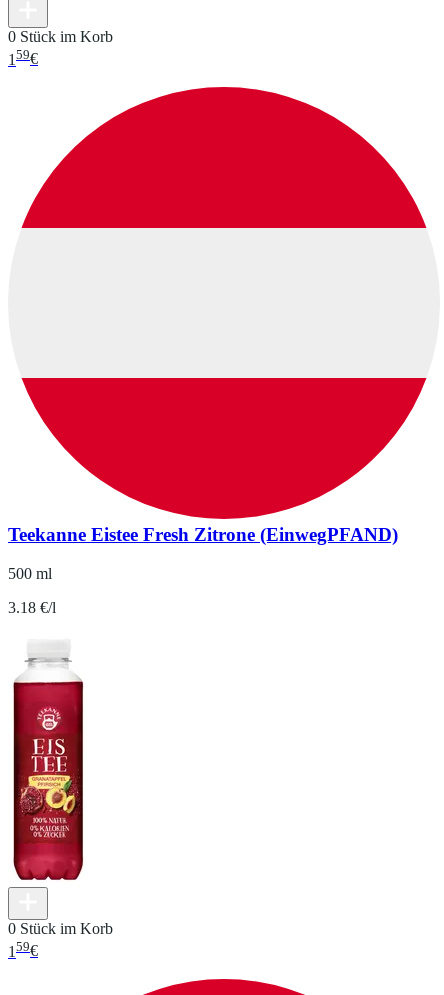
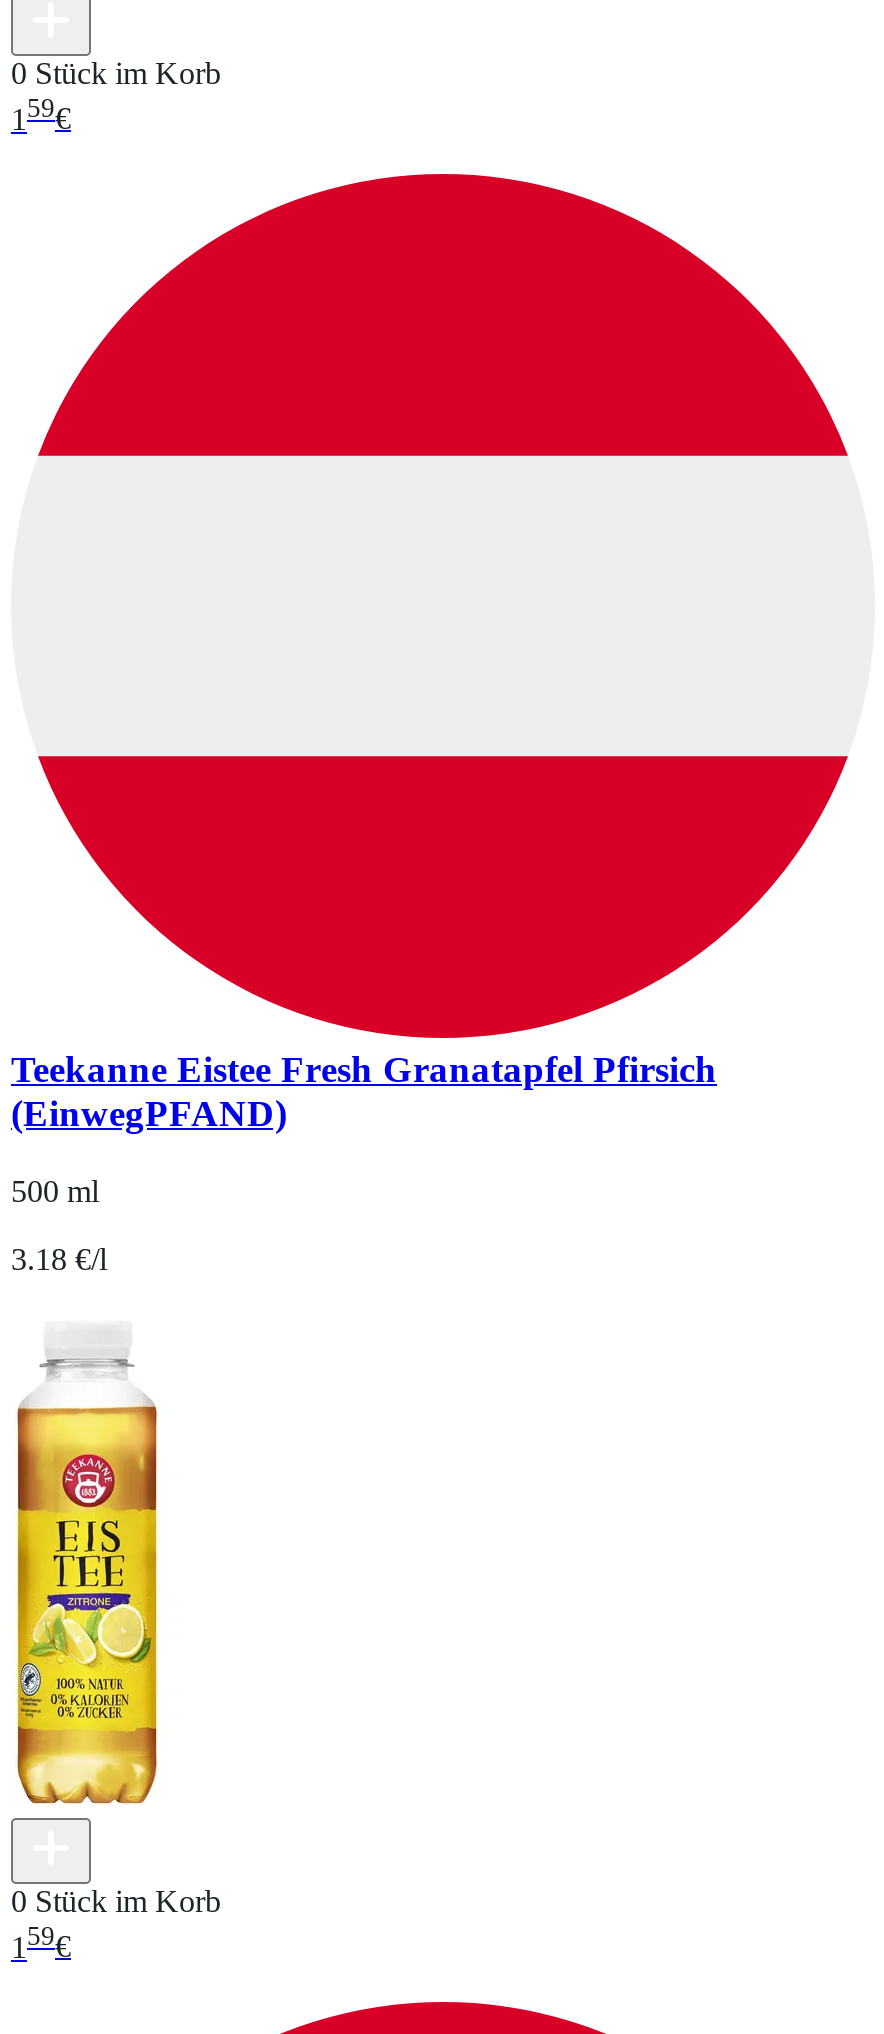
[8,524,398,545] Teekanne Eistee Fresh Zitrone (EinwegPFAND) -> [11,1049,717,1135] Teekanne Eistee Fresh Granatapfel Pfirsich | (EinwegPFAND)
[11,681,84,881] [image] -> [15,1406,161,1806] [image]

